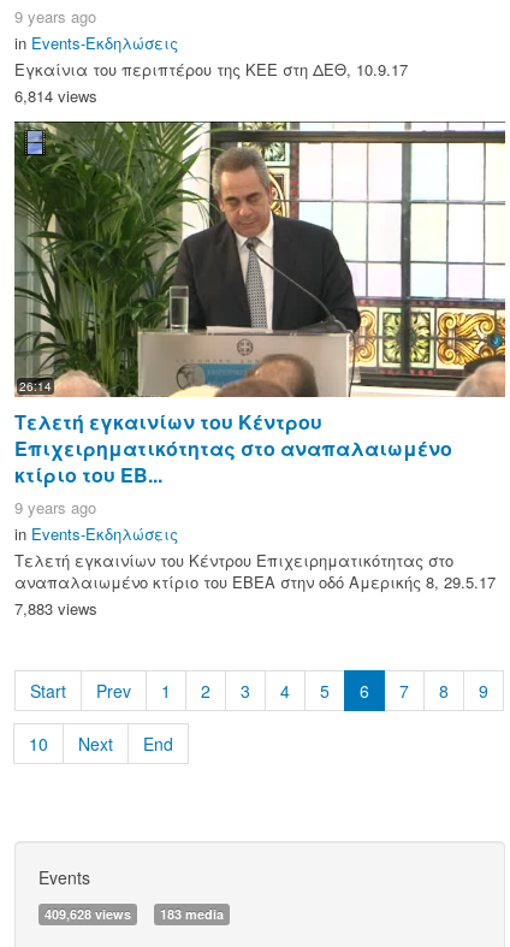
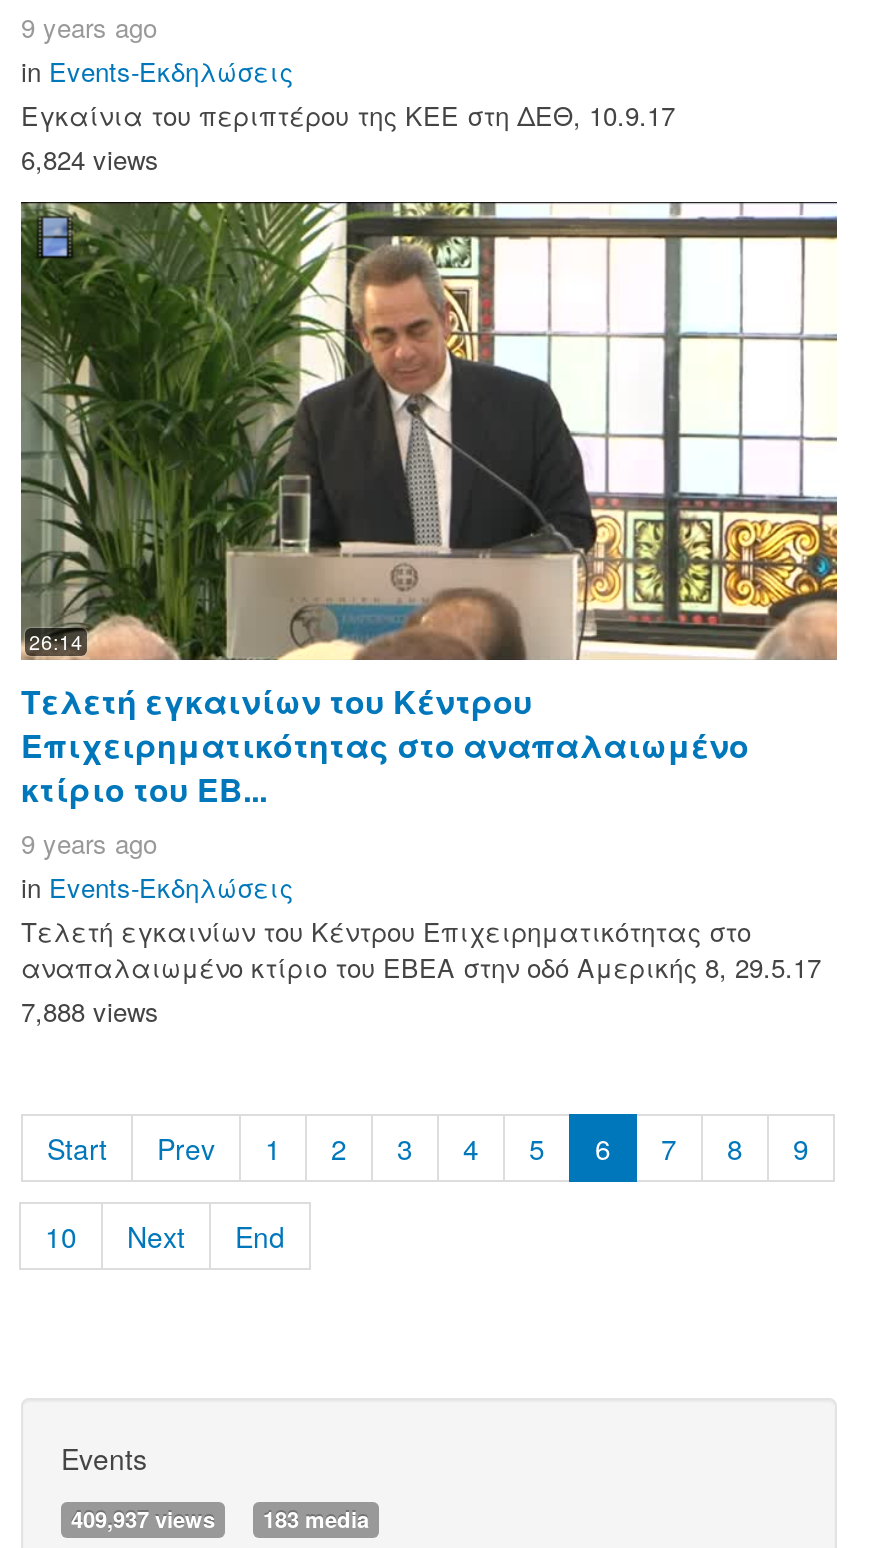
[14,85,97,107] 6,814 views -> [21,141,159,179] 6,824 views
[14,597,97,619] 7,883 views -> [21,992,159,1030] 7,888 views
[45,905,224,923] 409,628 views 183 media -> [71,1504,369,1534] 409,937 views 183 media

